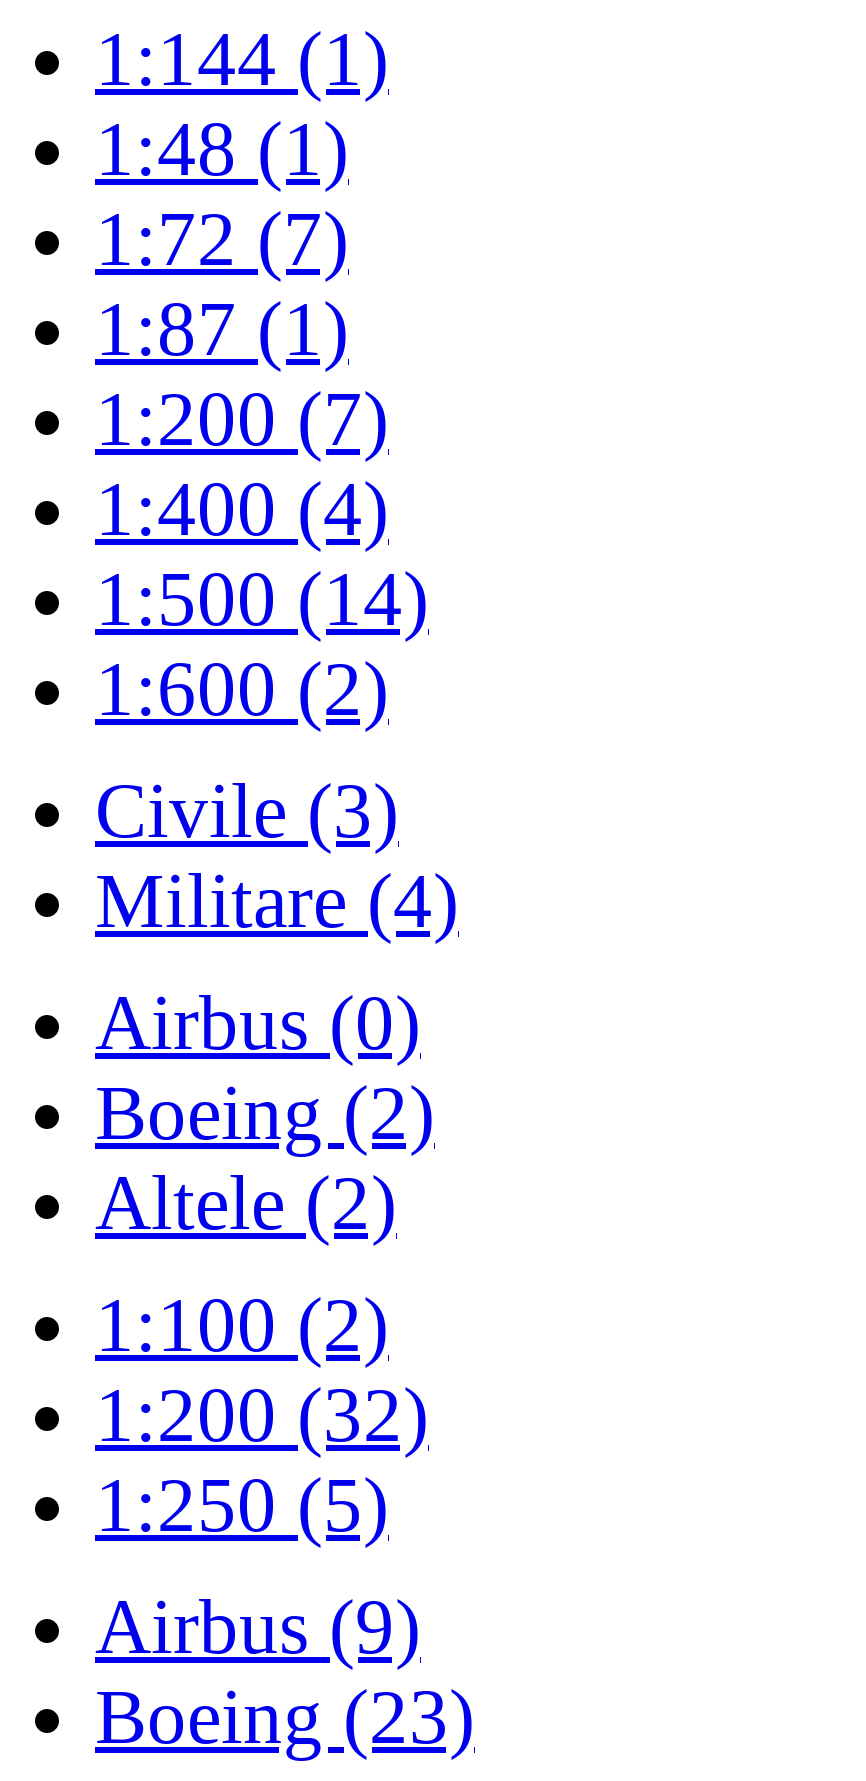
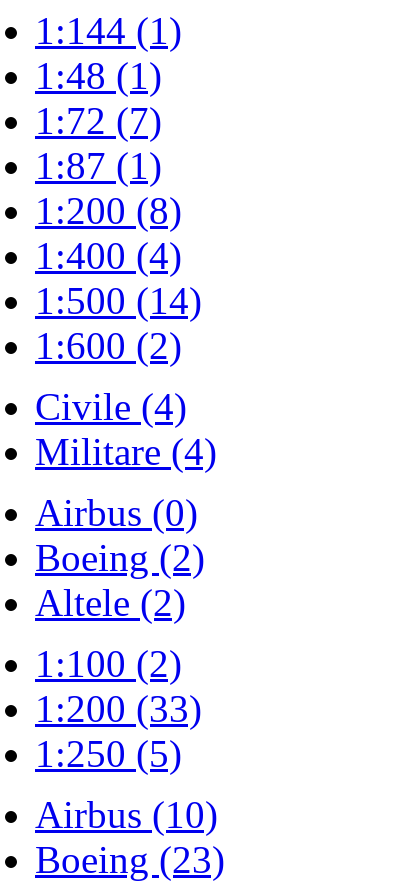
[95,375,389,461] 1:200 (7) -> [35,189,182,232] 1:200 (8)
[95,767,399,853] Civile (3) -> [35,385,187,428] Civile (4)
[95,1371,429,1457] 1:200 (32) -> [35,687,202,730] 1:200 (33)
[95,1583,421,1669] Airbus (9) -> [35,793,218,836] Airbus (10)

